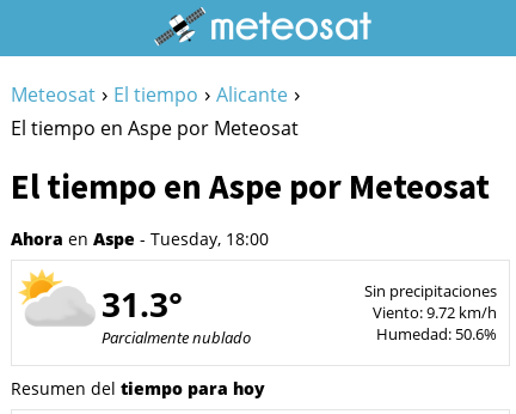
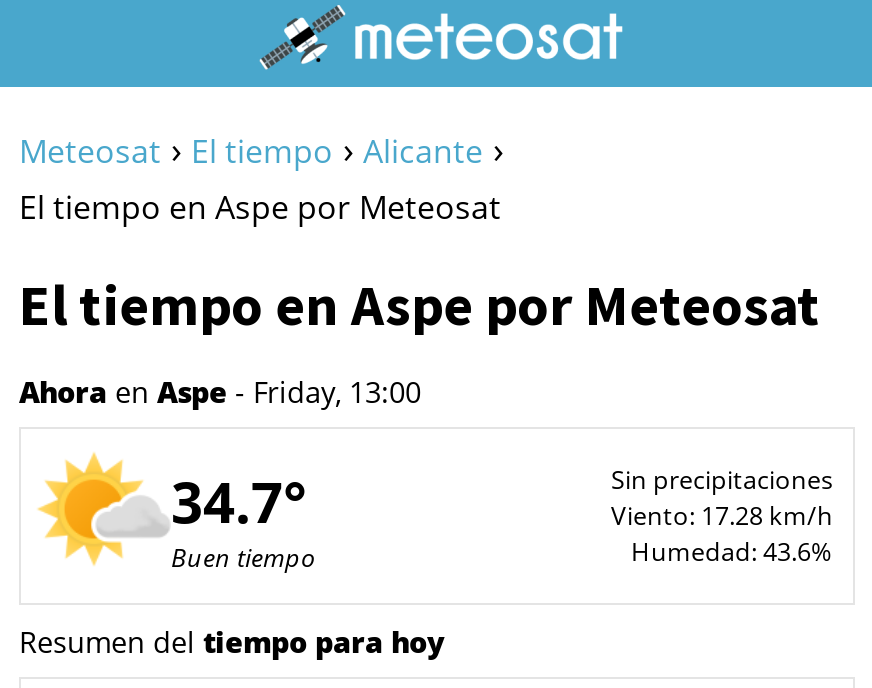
[11,227,269,250] Ahora en Aspe - Tuesday, 18:00 -> [19,373,421,411] Ahora en Aspe - Friday, 13:00
[18,269,251,348] [image] | 31.3° | Parcialmente nublado -> [35,447,315,575] [image] | 34.7° | Buen tiempo
[373,302,497,322] Viento: 9.72 km/h -> [611,498,833,532] Viento: 17.28 km/h
[376,324,497,344] Humedad: 50.6% -> [631,534,833,568] Humedad: 43.6%

